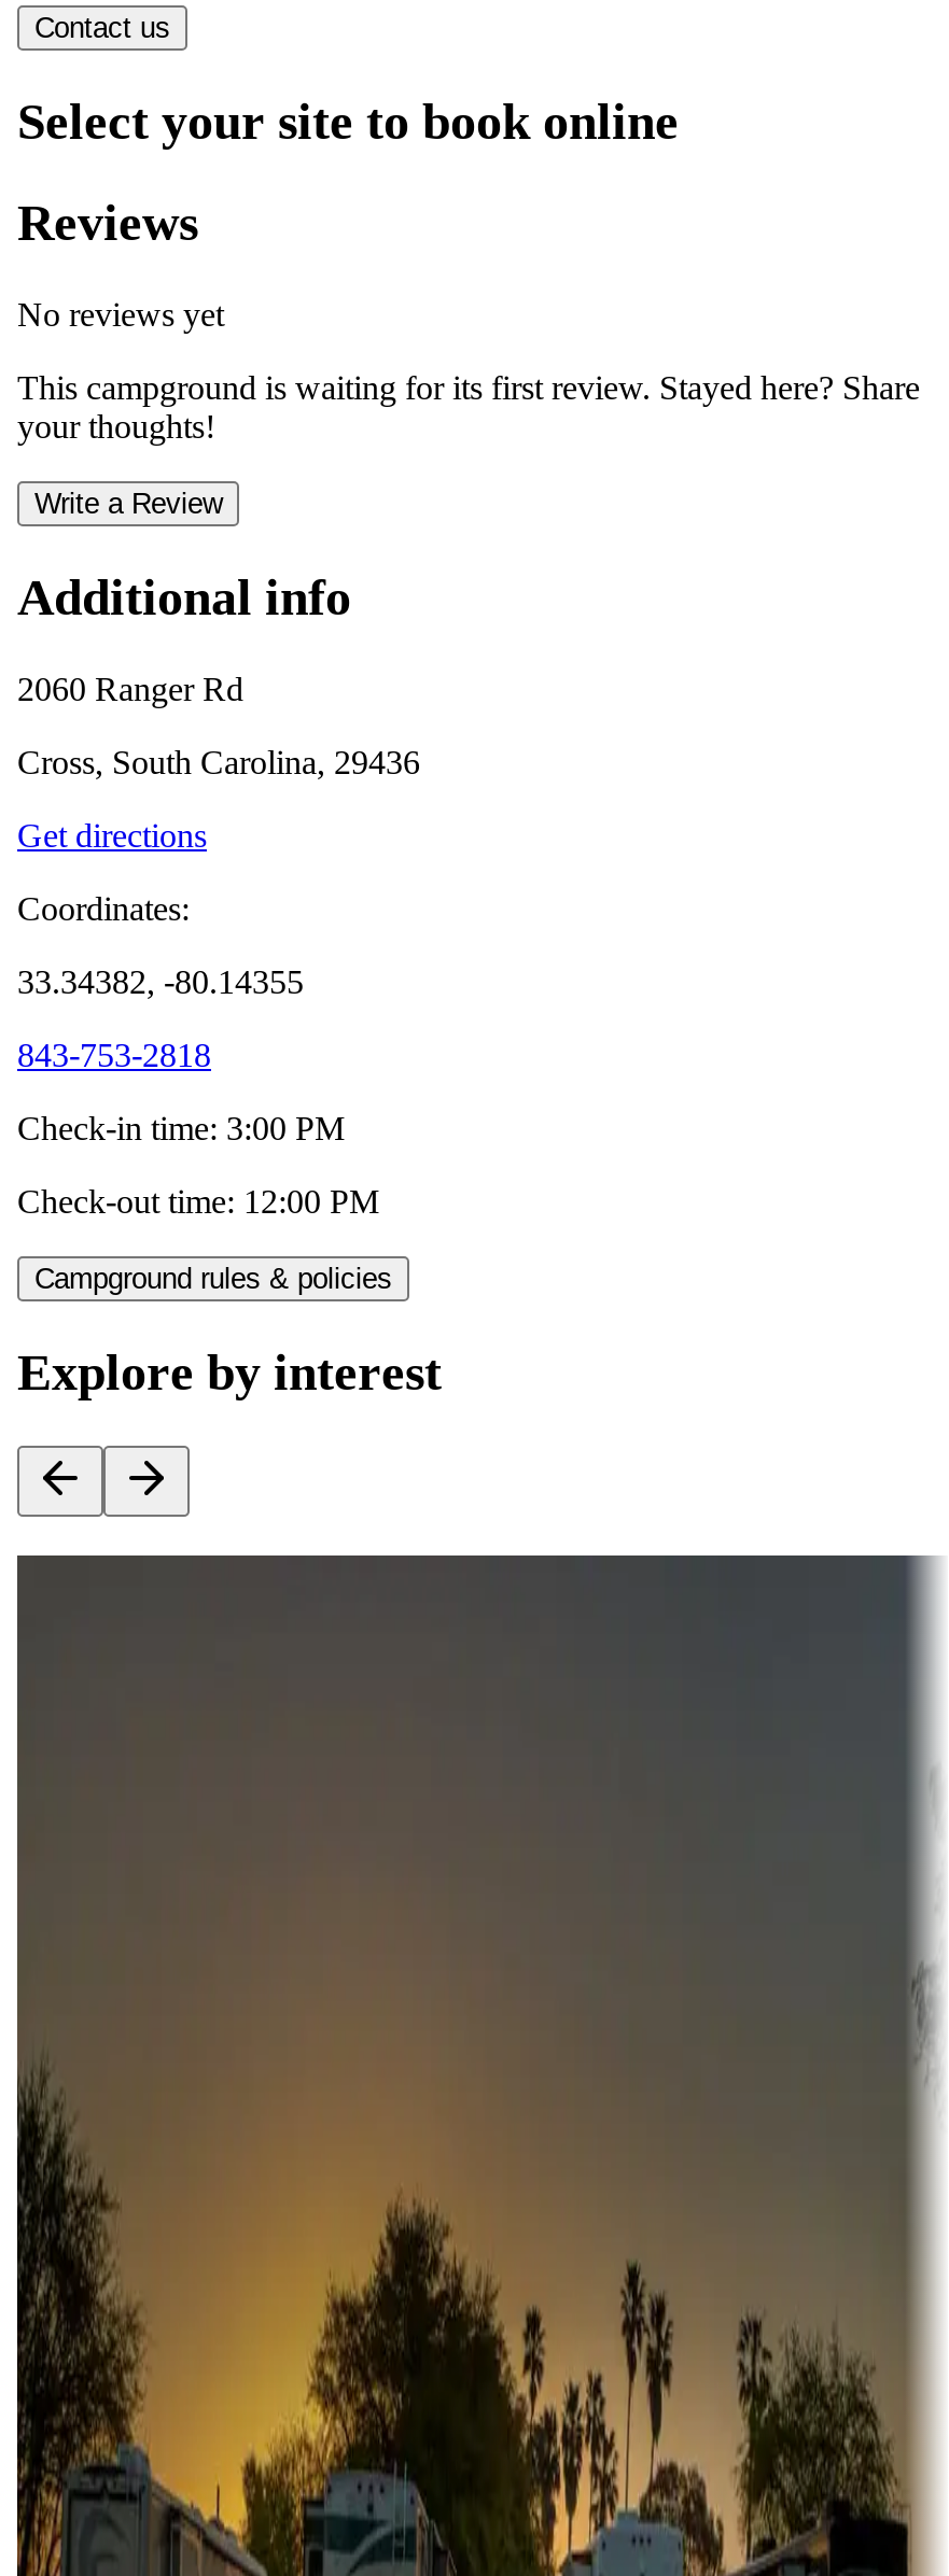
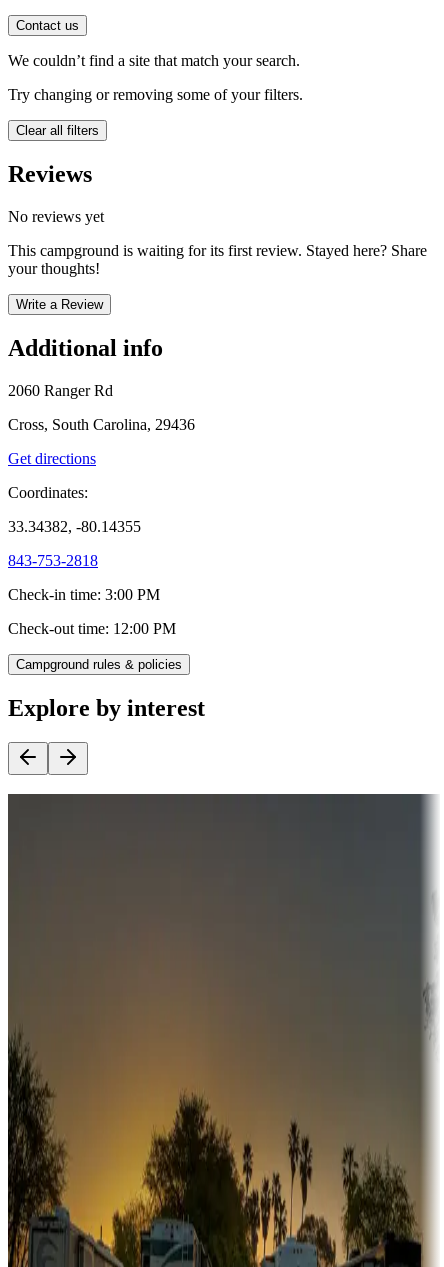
[17,94,679,150] Select your site to book online -> [8,52,303,138] We couldn’t find a site that match your search. | Try changing or removing some of your filters. | Clear all filters

